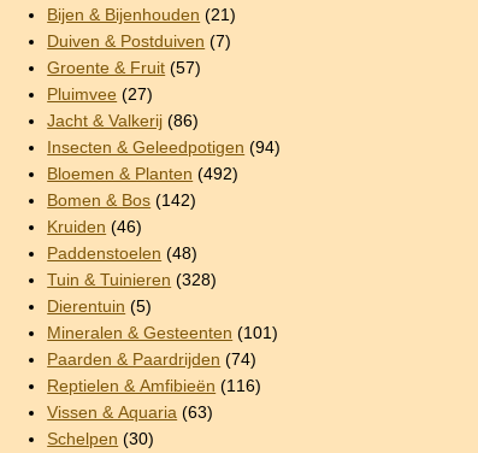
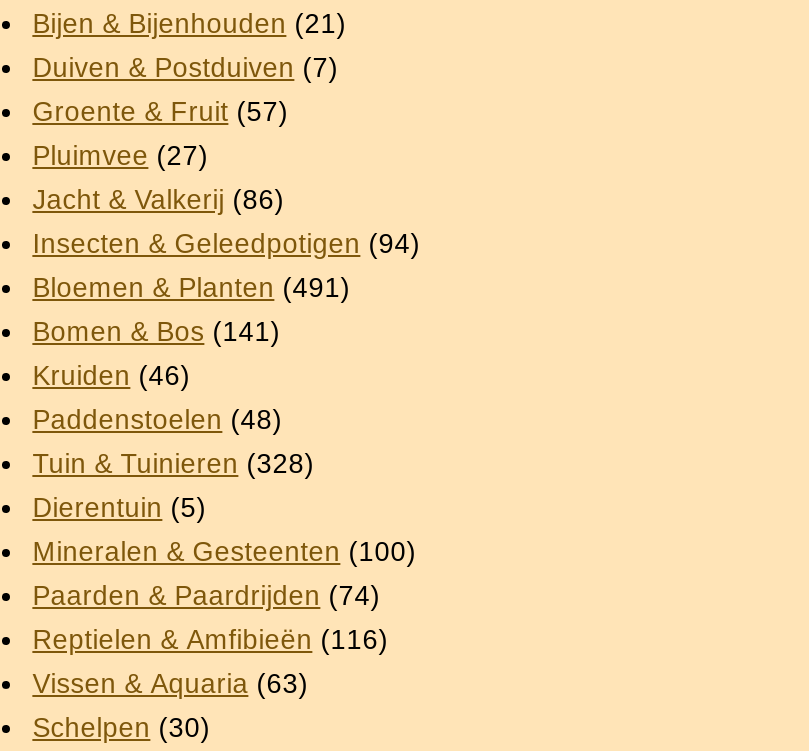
[47,165,239,183] Bloemen & Planten (492) -> [32,272,350,302] Bloemen & Planten (491)
[47,191,196,209] Bomen & Bos (142) -> [32,316,280,346] Bomen & Bos (141)
[47,324,278,342] Mineralen & Gesteenten (101) -> [32,536,416,566] Mineralen & Gesteenten (100)

